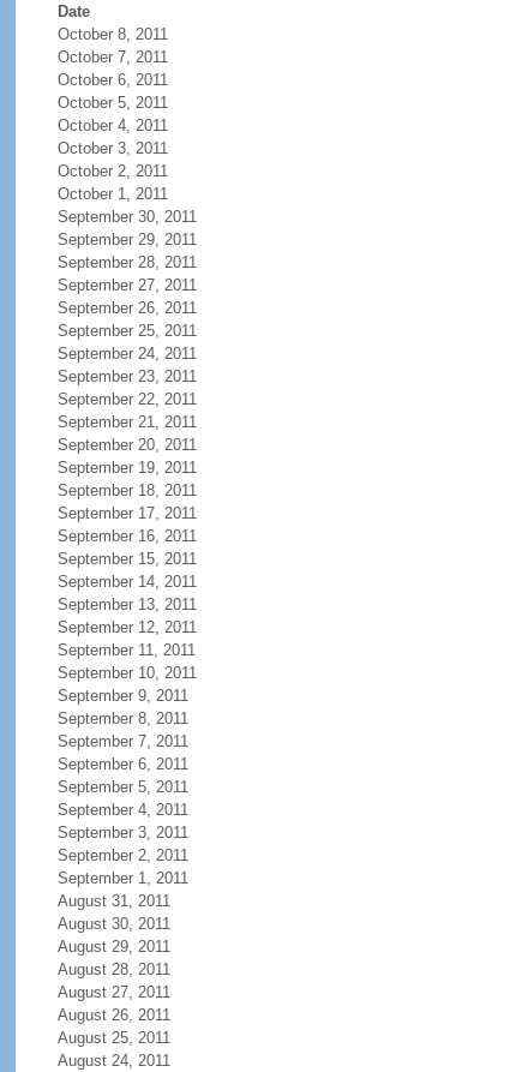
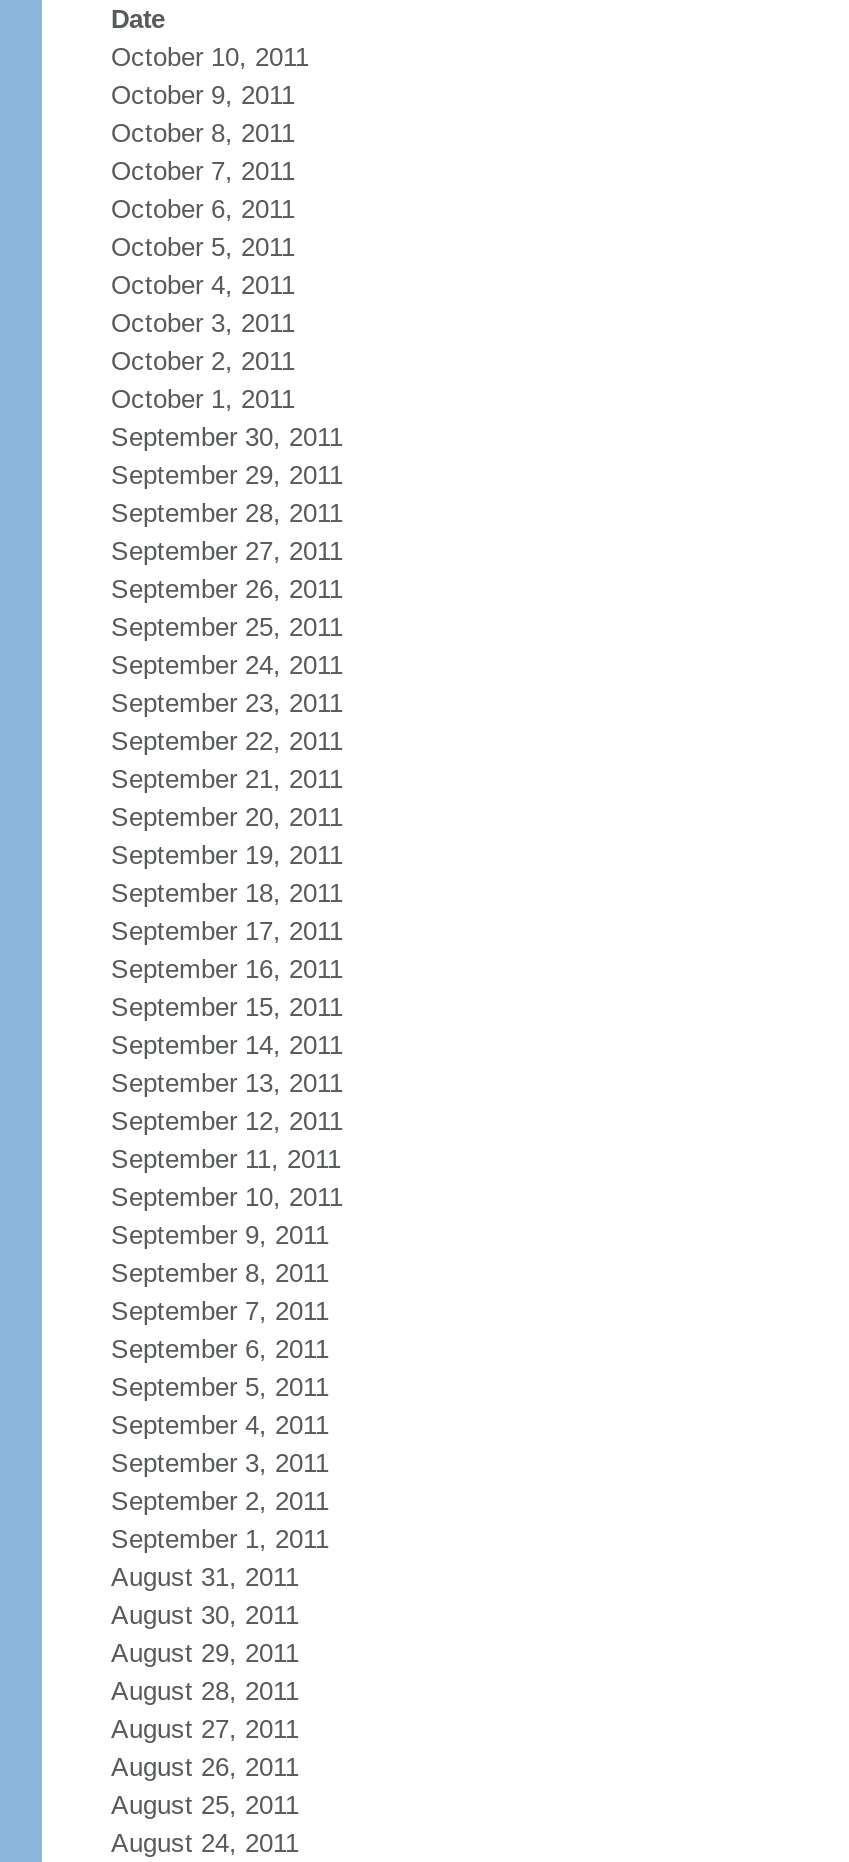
none -> [111,42,309,110] October 10, 2011 | October 9, 2011

